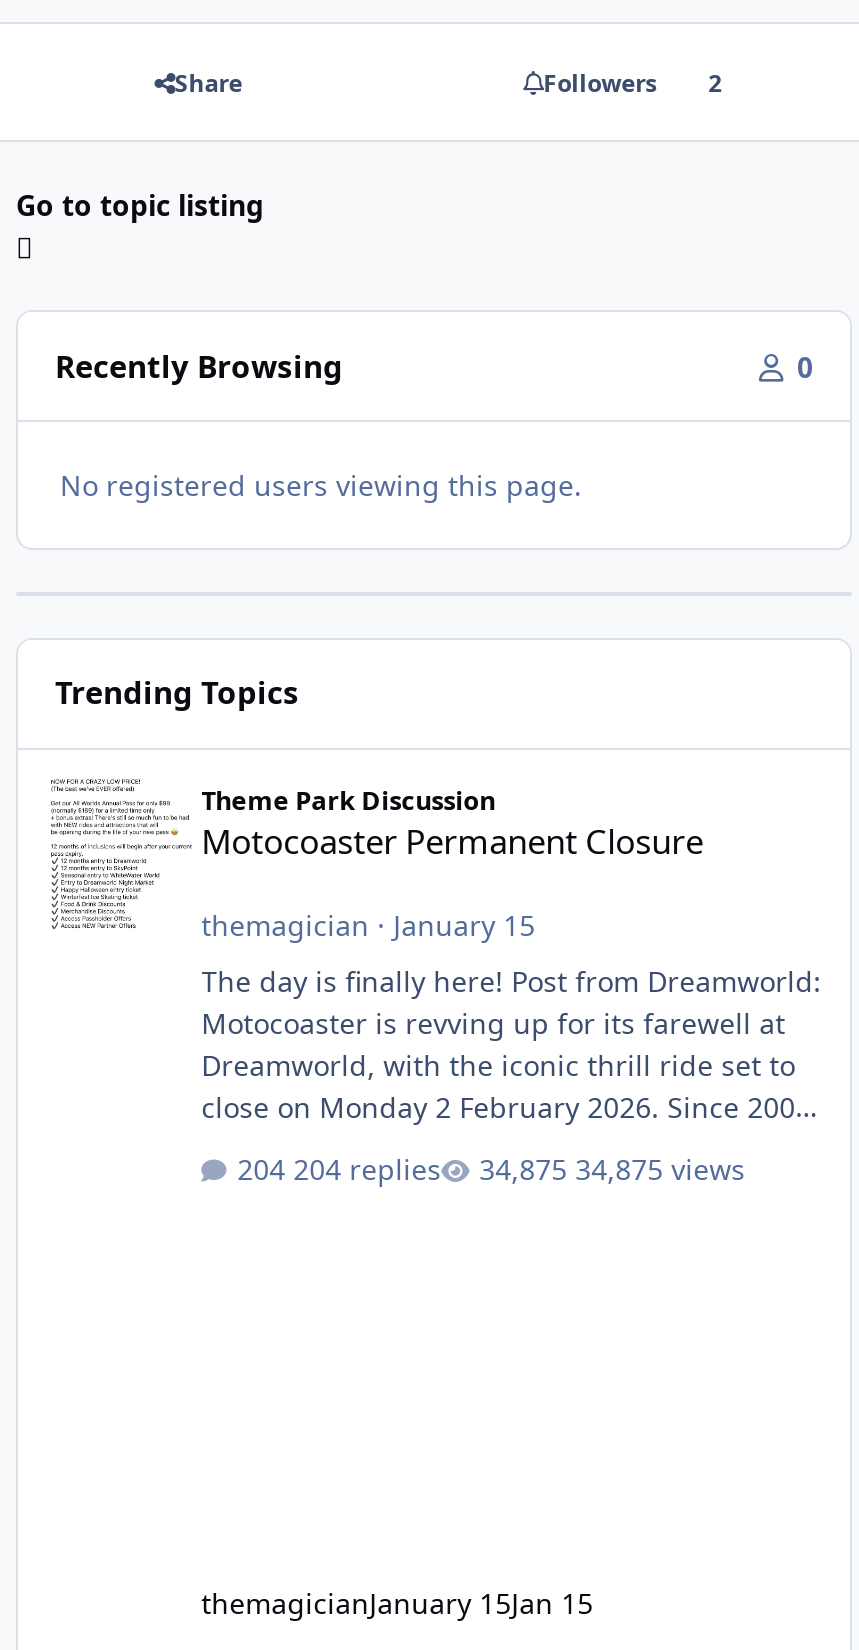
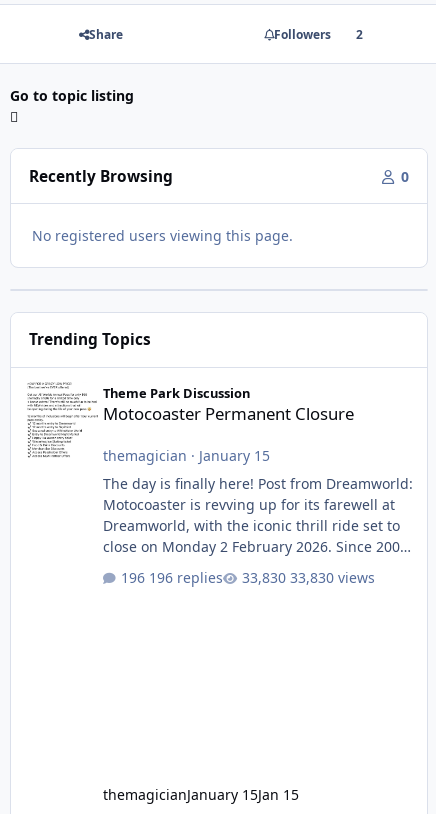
[293,1150,441,1188] 204 replies -> [149,568,223,587] 196 replies
[575,1150,745,1188] 34,875 views -> [290,568,375,587] 33,830 views

